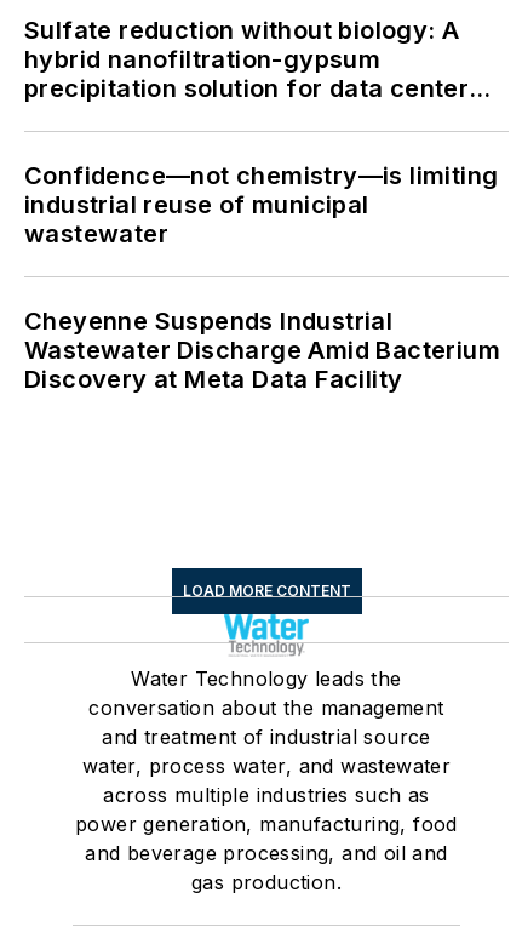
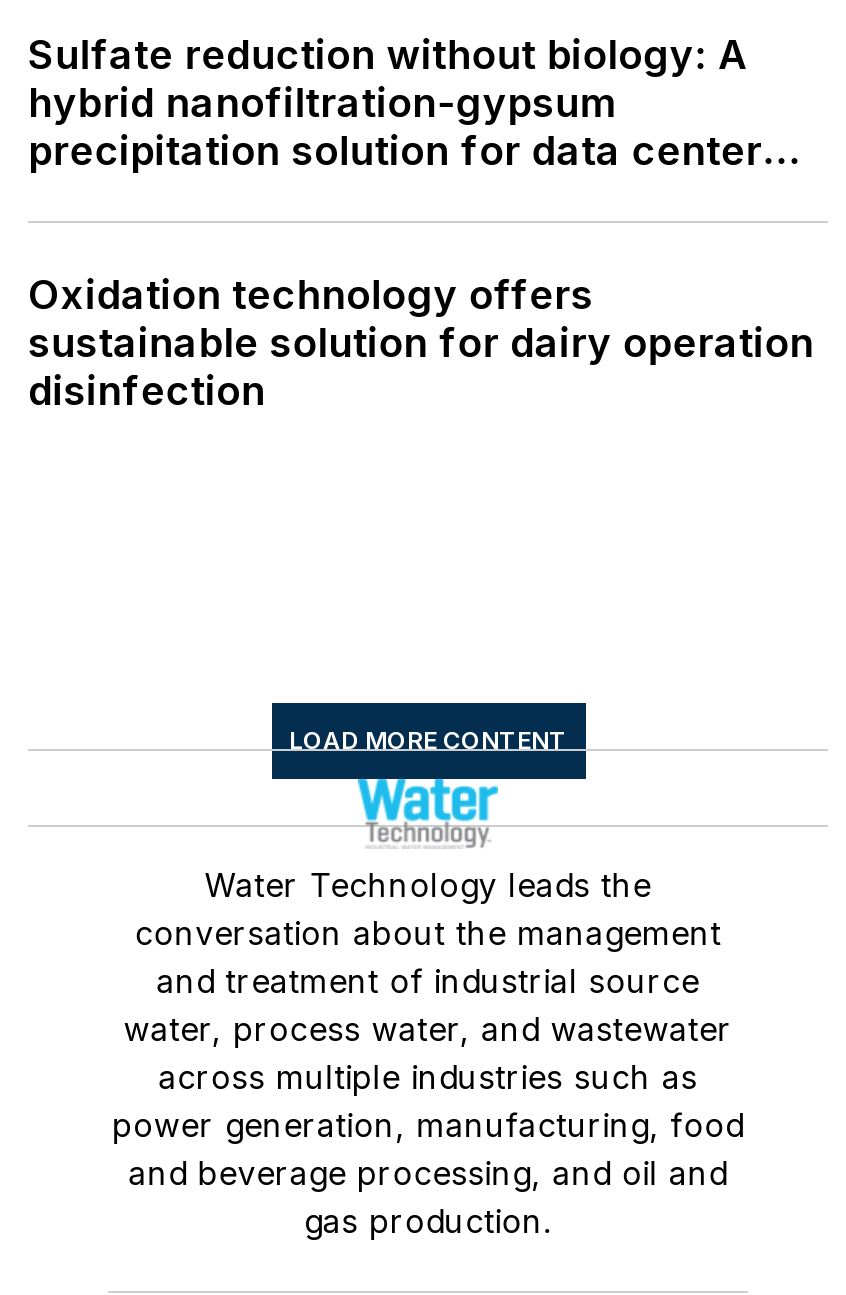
[24,161,500,393] Confidence—not chemistry—is limiting | industrial reuse of municipal | wastewater | Cheyenne Suspends Industrial | Wastewater Discharge Amid Bacterium | Discovery at Meta Data Facility -> [28,270,814,414] Oxidation technology offers | sustainable solution for dairy operation | disinfection

